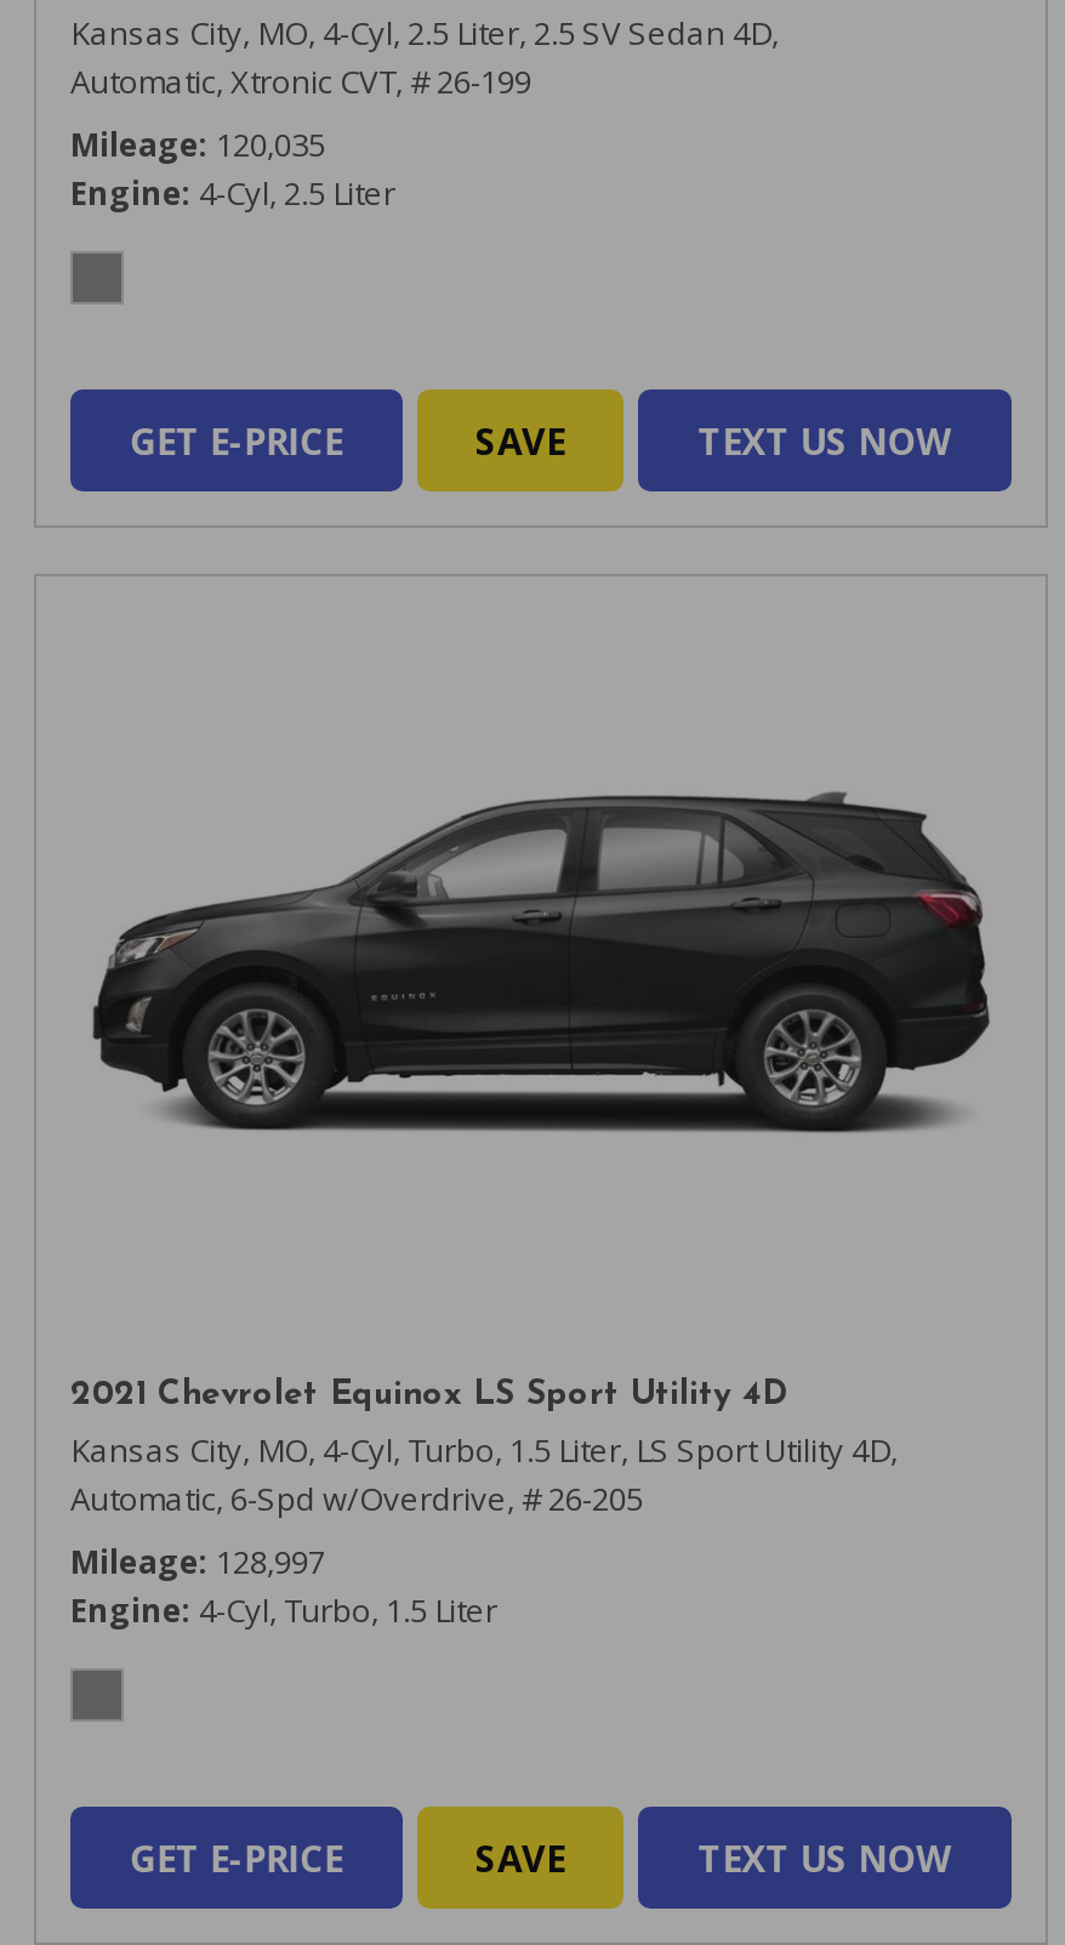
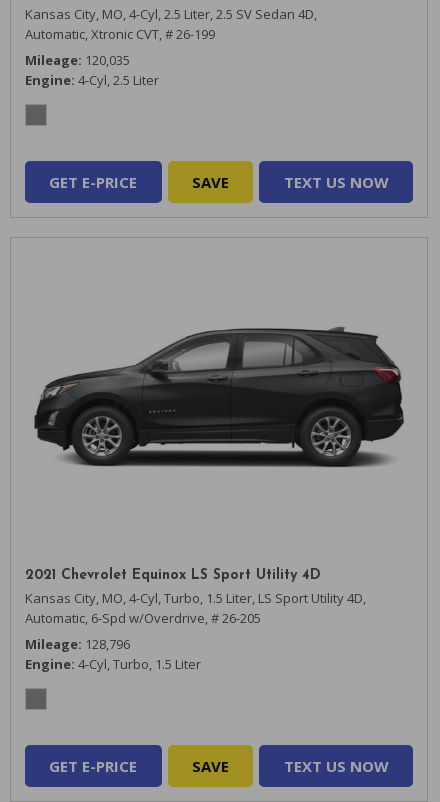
[70,1540,325,1583] Mileage 128,997 -> [25,635,130,653] Mileage 128,796

